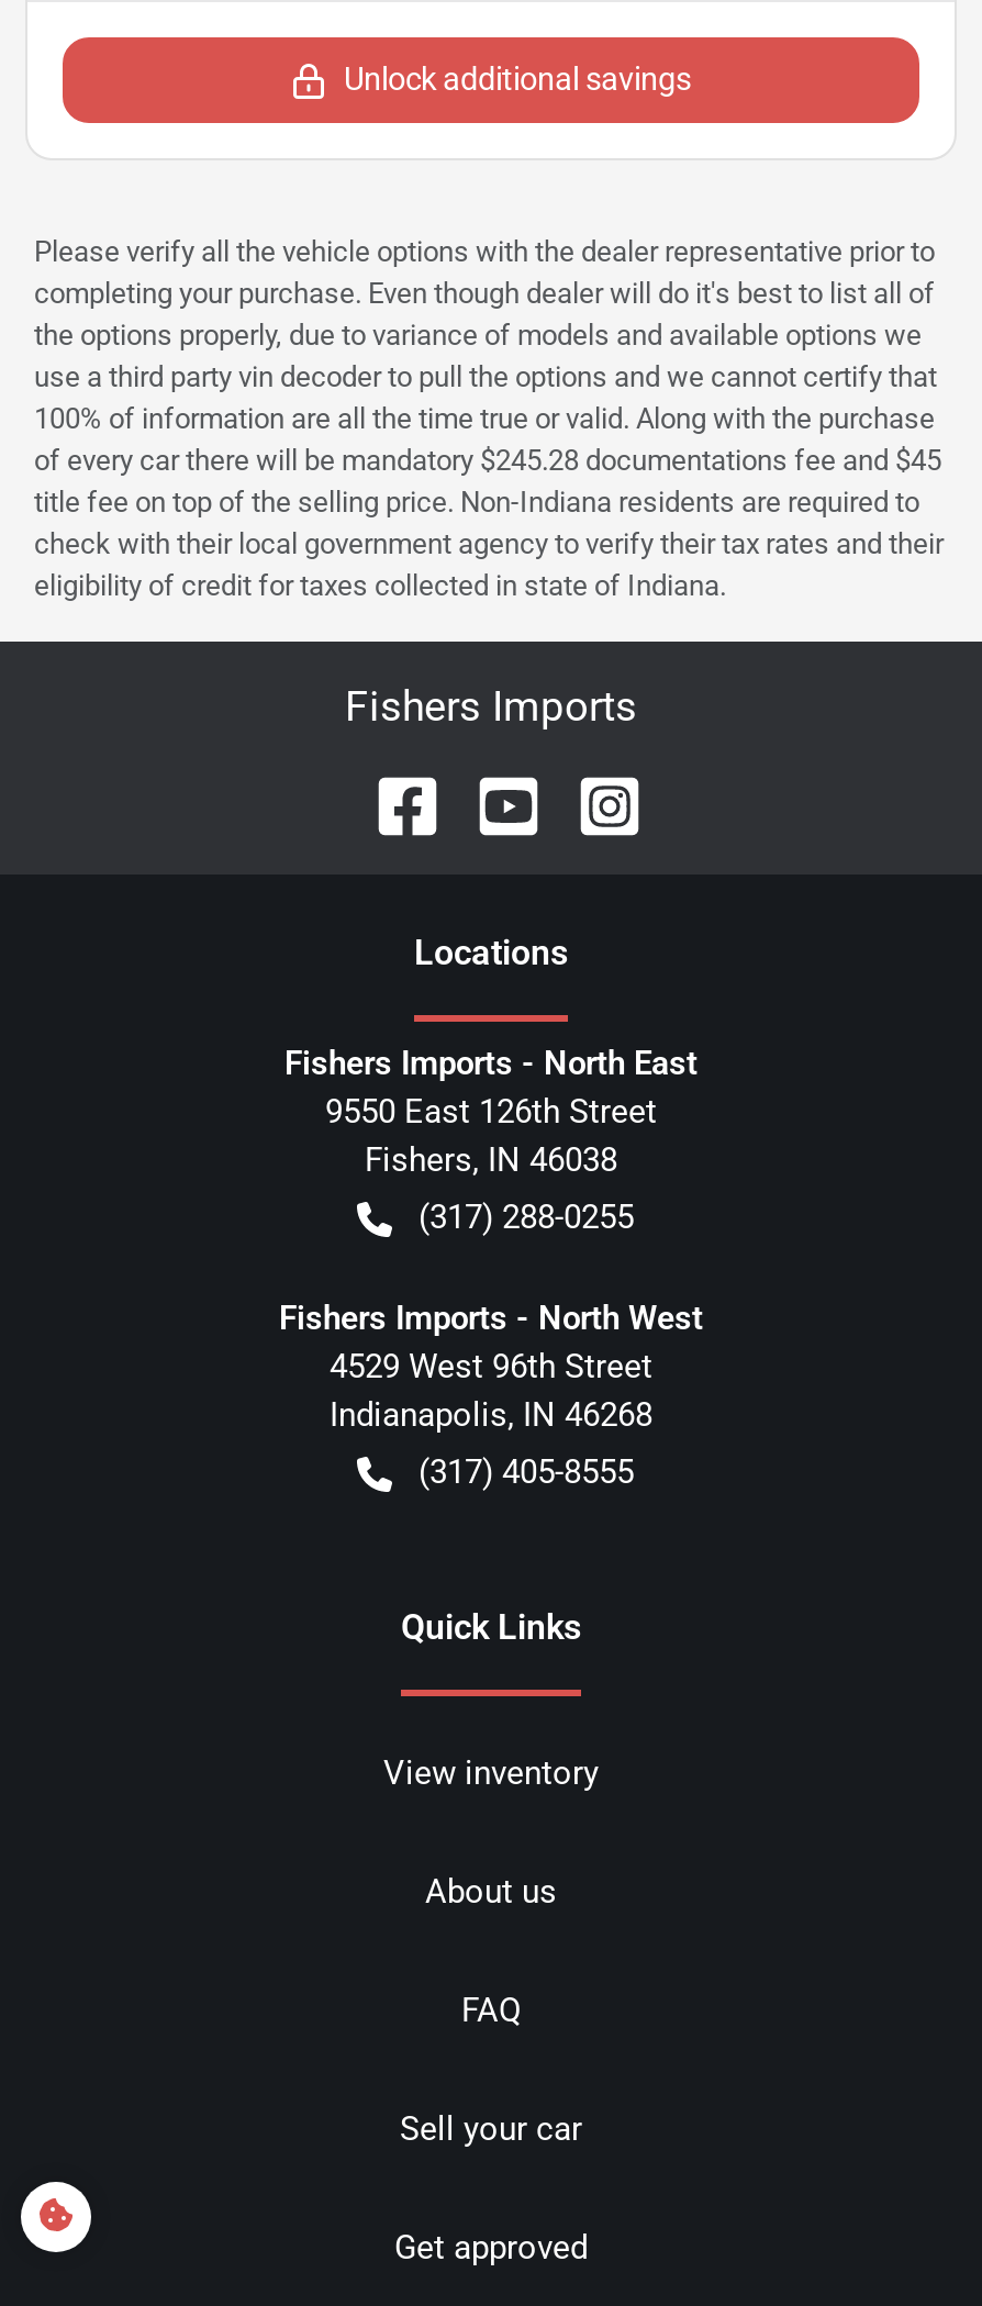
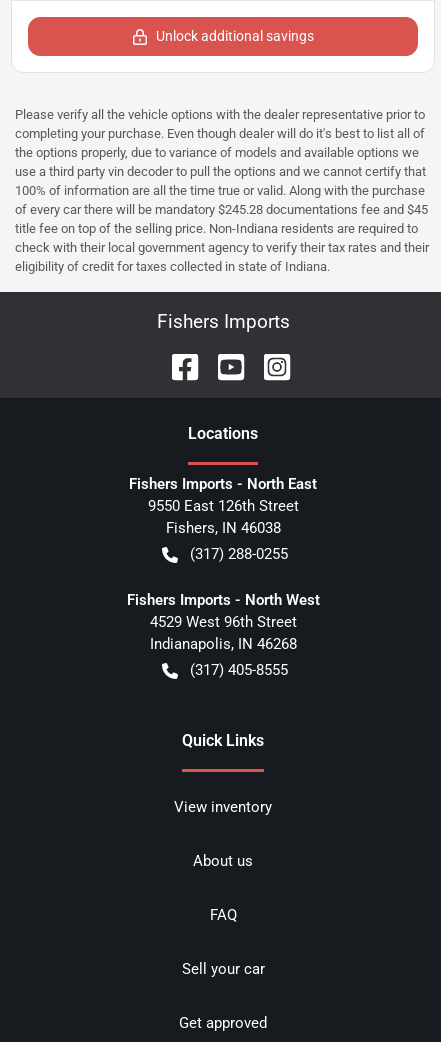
[19,2180,93,2254] [image] -> none

